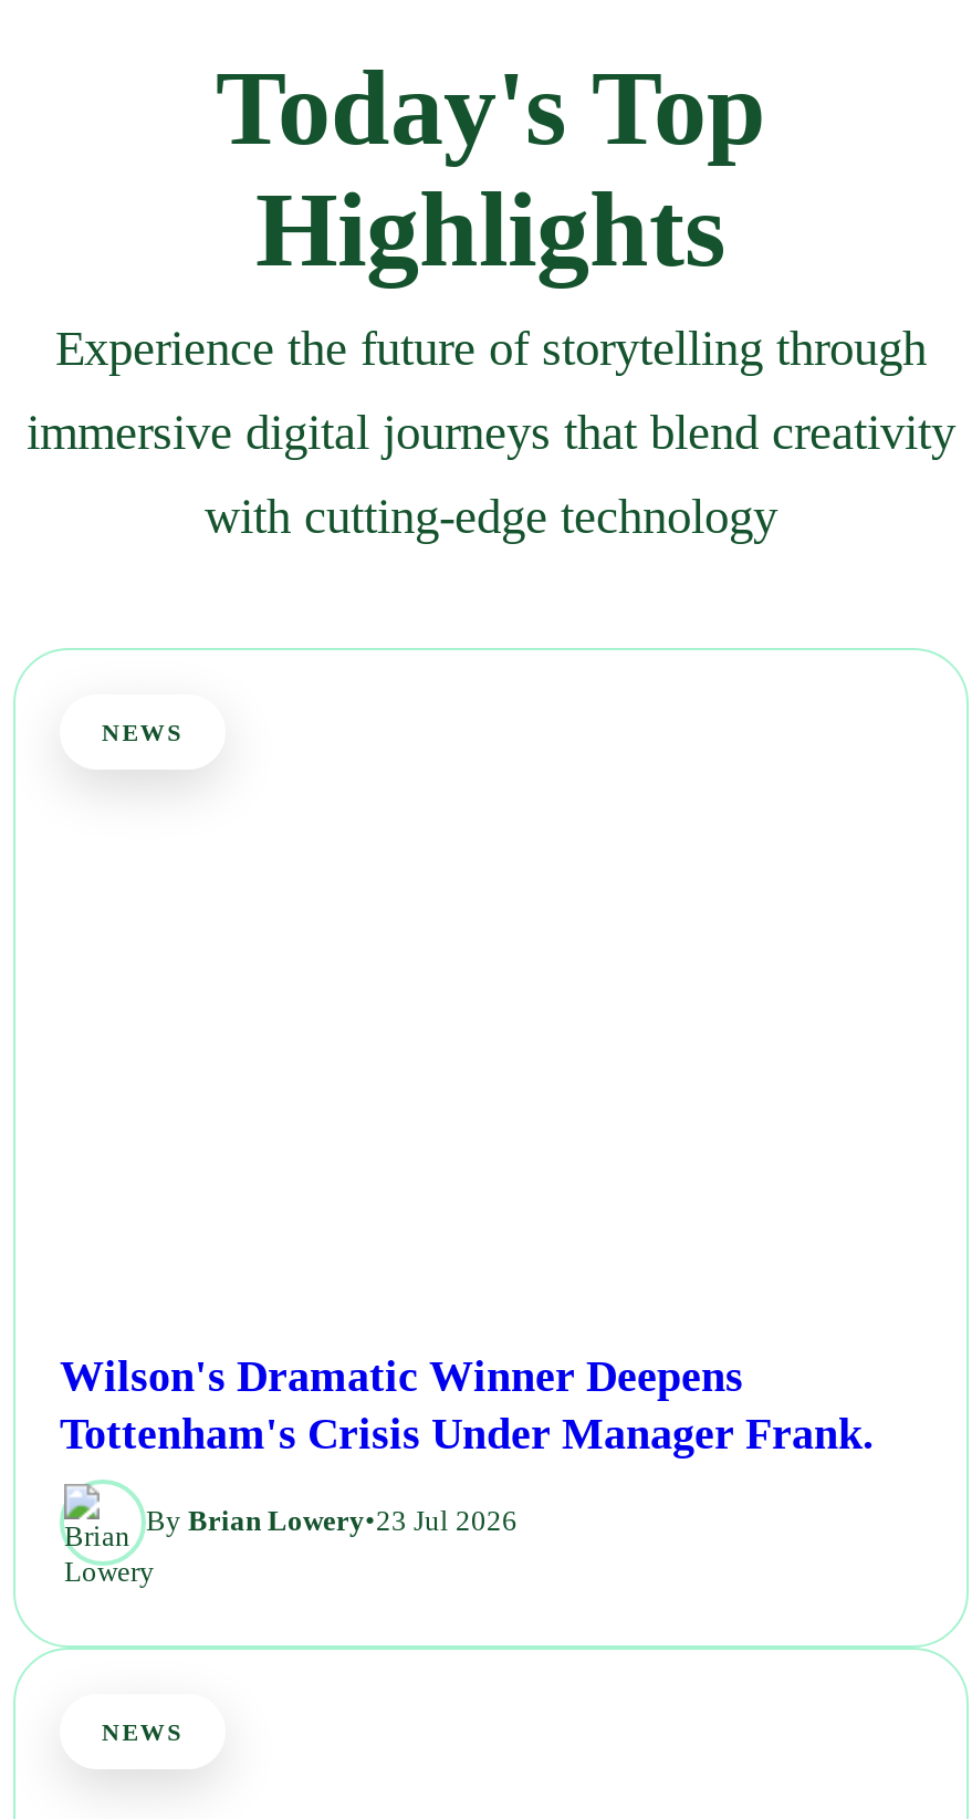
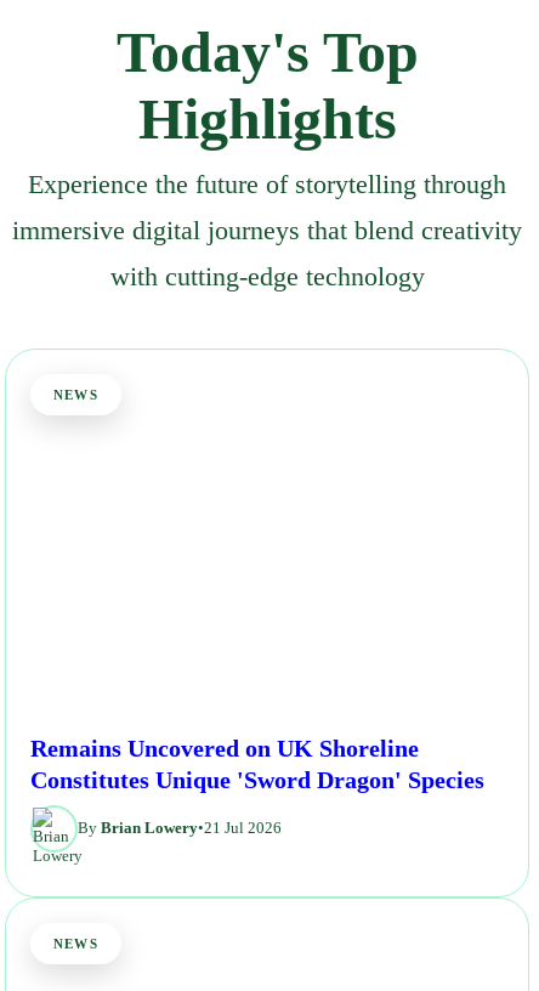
[60,1351,874,1457] Wilson's Dramatic Winner Deepens | Tottenham's Crisis Under Manager Frank. -> [30,735,484,793] Remains Uncovered on UK Shoreline | Constitutes Unique 'Sword Dragon' Species
[146,1505,518,1538] By Brian Lowery•23 Jul 2026 -> [78,819,282,837] By Brian Lowery•21 Jul 2026

